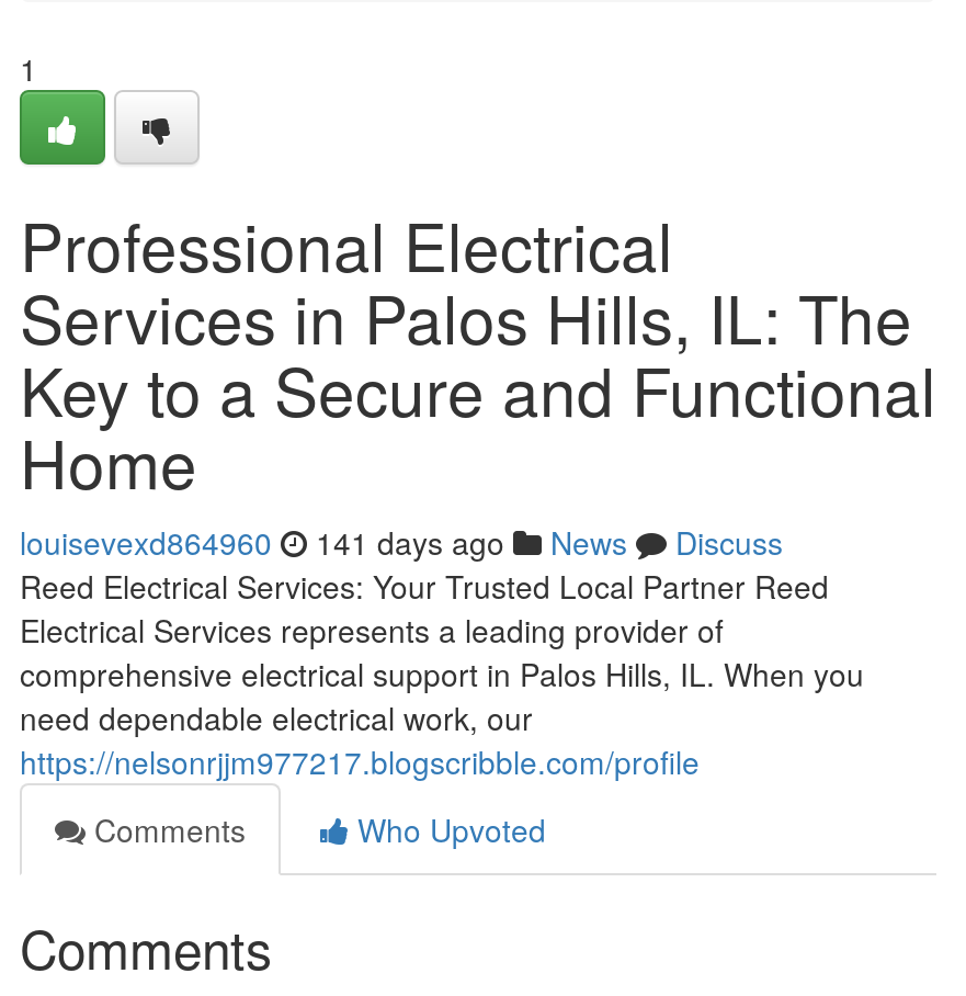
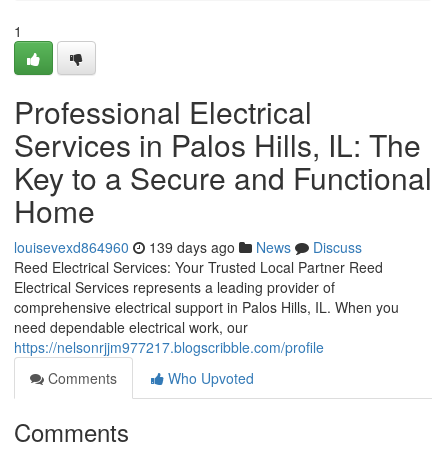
[20,520,783,564] louisevexd864960 141 days ago News Discuss -> [14,237,362,257] louisevexd864960 139 days ago News Discuss

